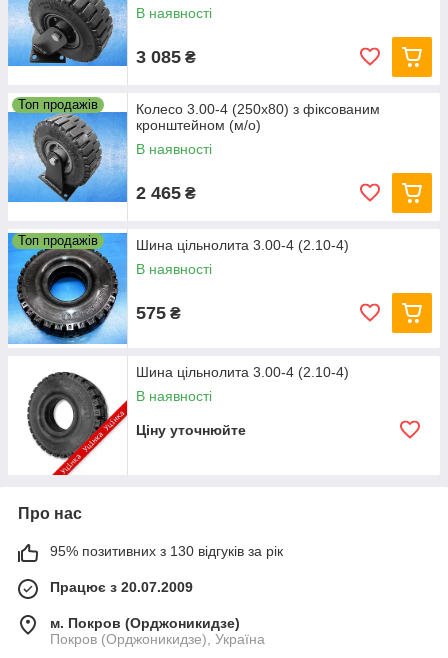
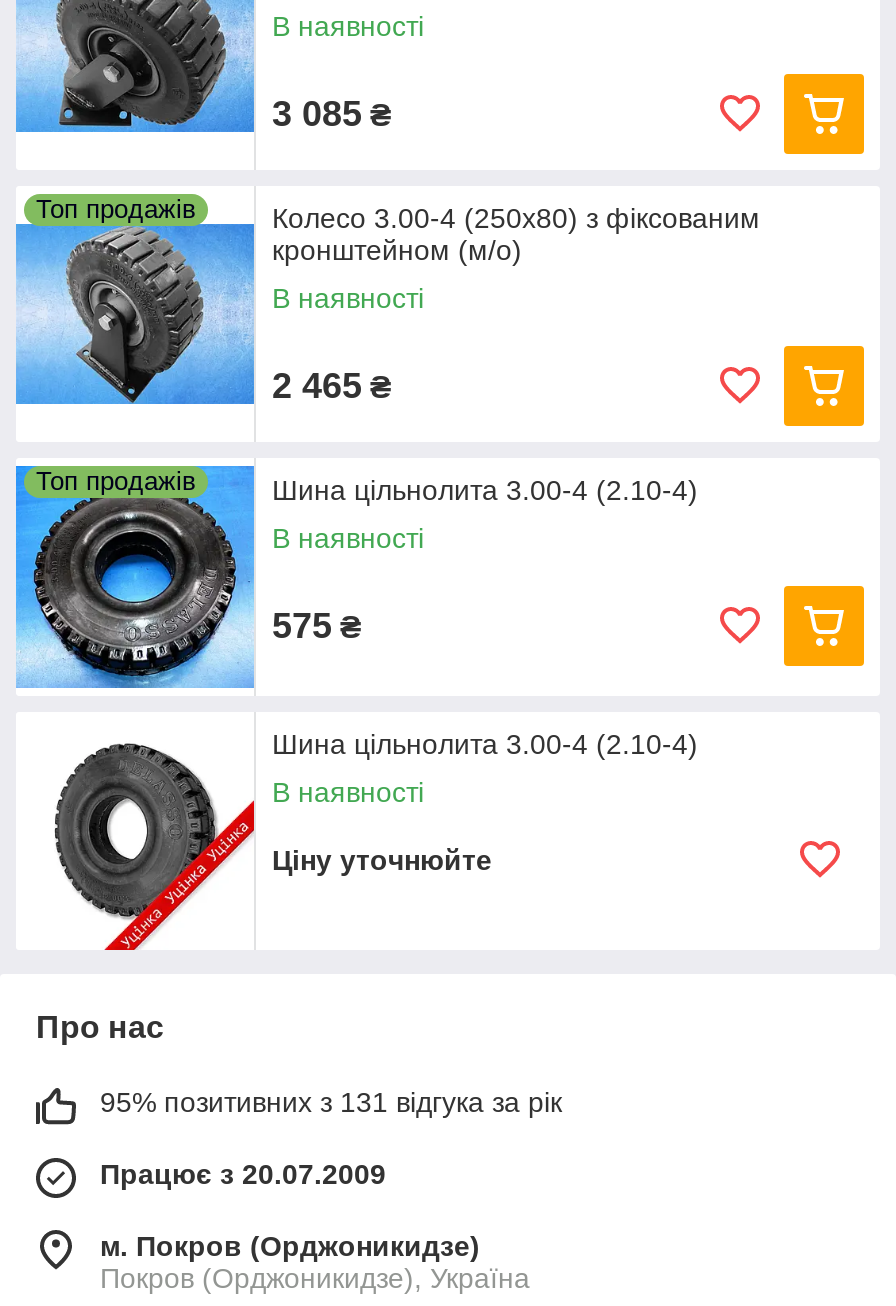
[50,543,283,559] 95% позитивних з 130 відгуків за рік -> [100,1086,562,1118] 95% позитивних з 131 відгука за рік

